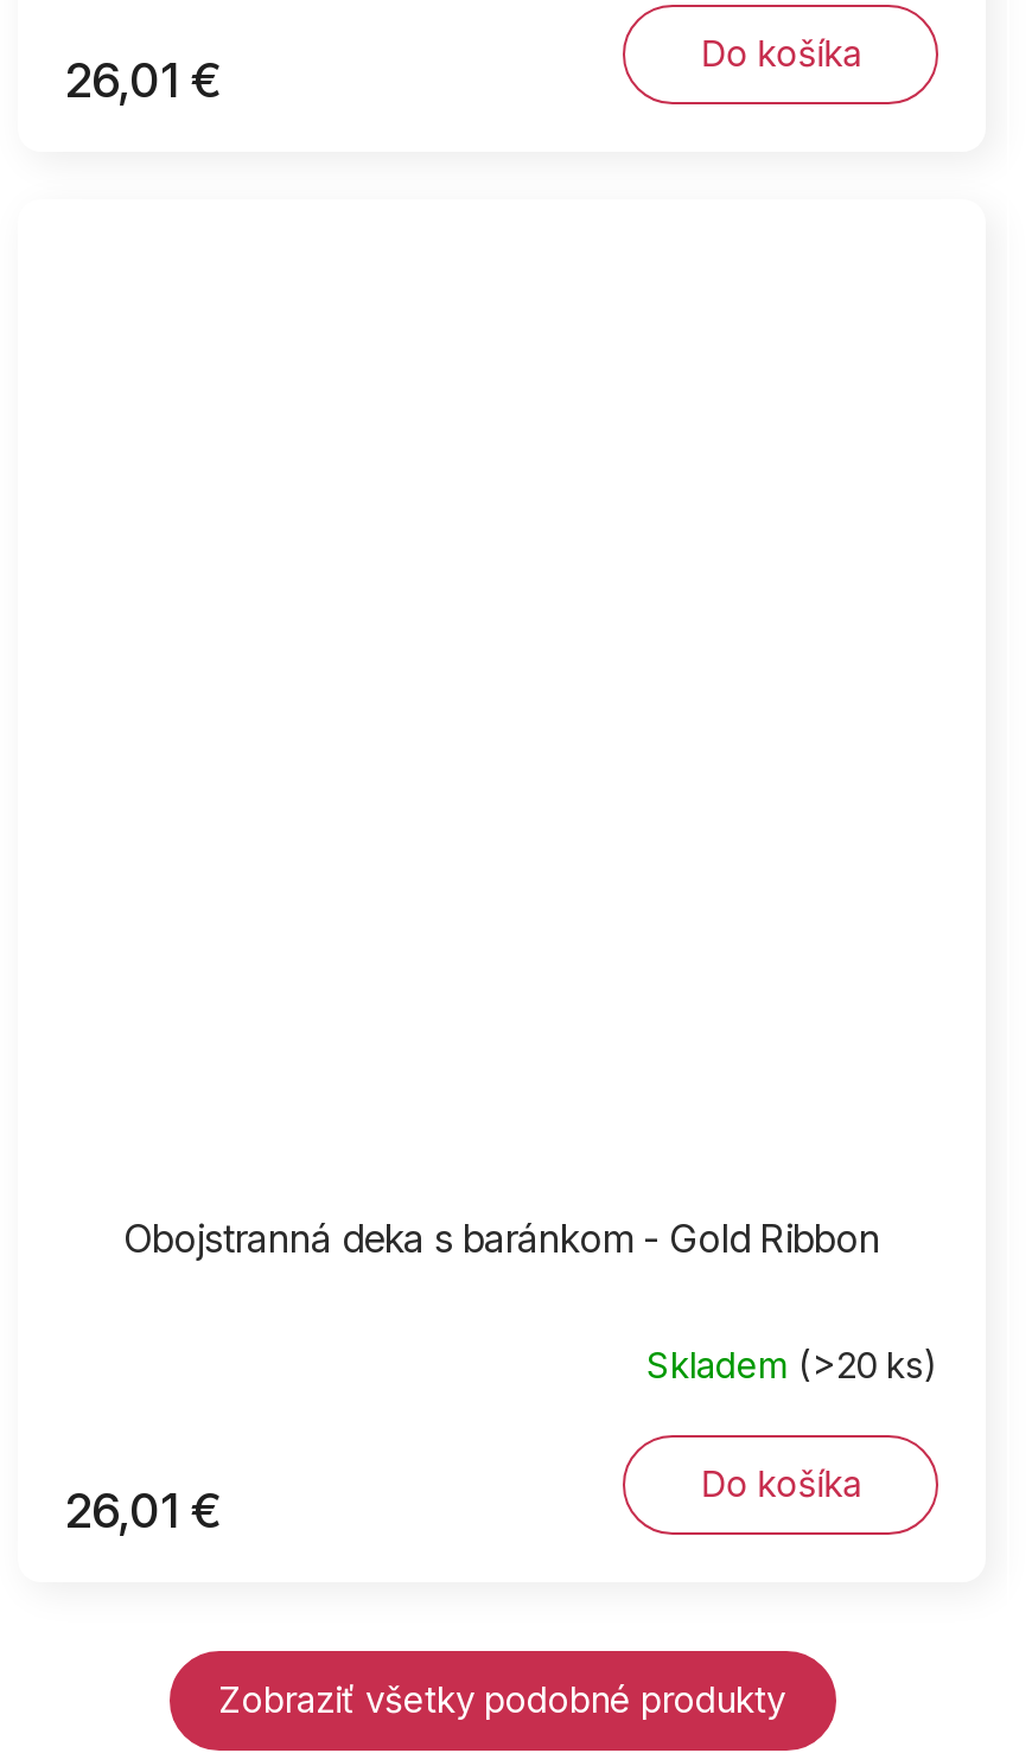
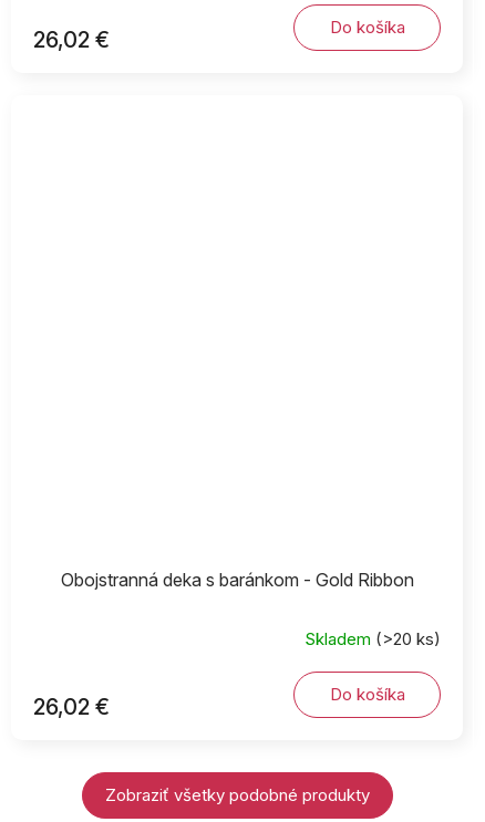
[65,51,222,108] 26,01 € -> [33,26,110,53] 26,02 €
[65,1482,222,1539] 26,01 € -> [33,693,110,720] 26,02 €

